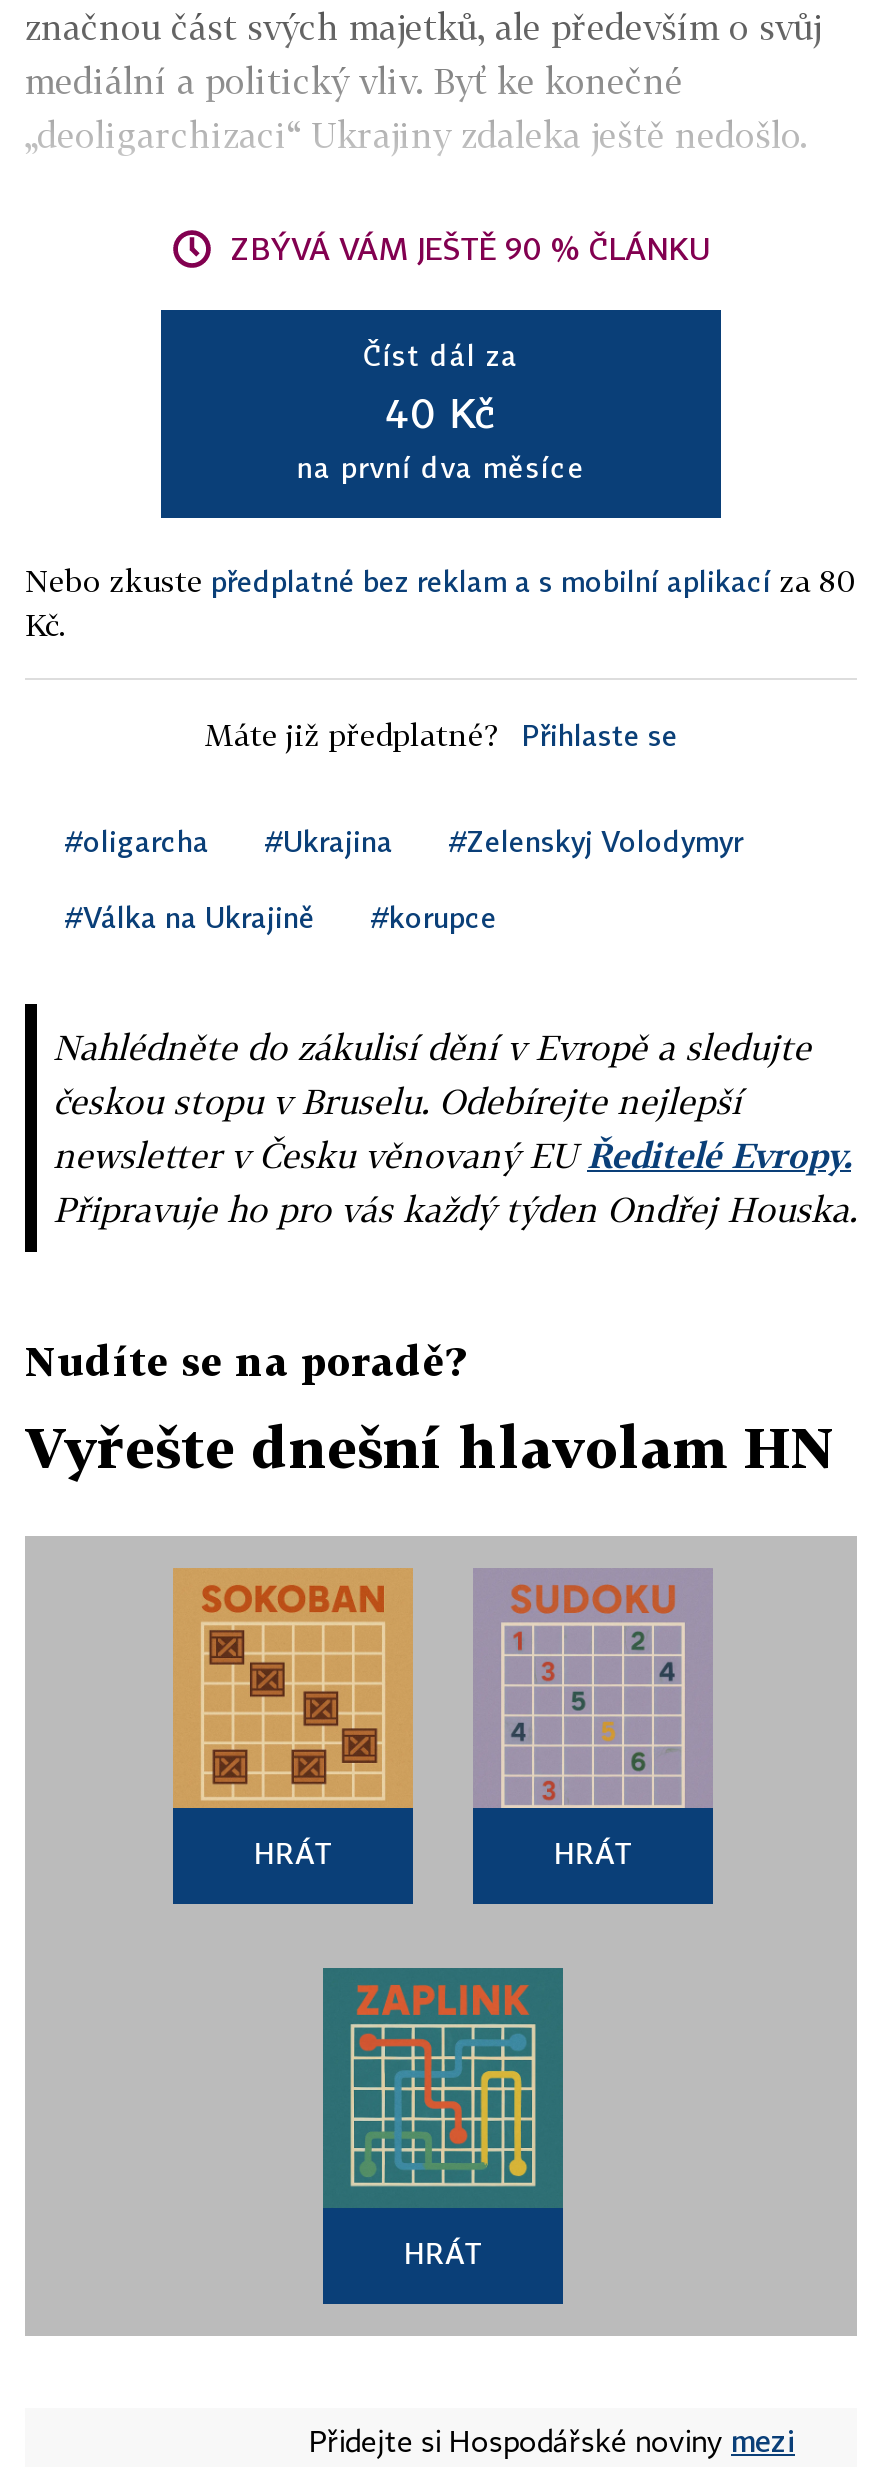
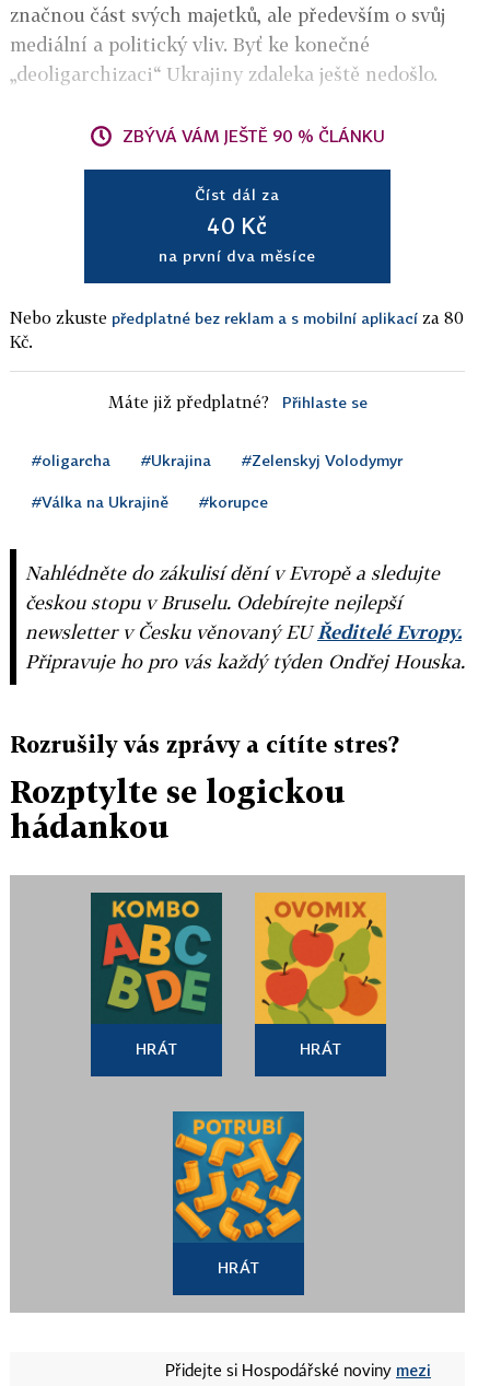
[25,1336,465,1384] Nudíte se na poradě? -> [10,731,399,757] Rozrušily vás zprávy a cítíte stres?
[25,1414,835,1480] Vyřešte dnešní hlavolam HN -> [10,773,346,845] Rozptylte se logickou | hádankou
[173,1568,413,1810] [image] -> [90,892,223,1024] [image]
[473,1568,713,1810] [image] -> [254,892,387,1025] [image]
[327,1968,559,2204] [image] -> [175,1111,302,1242] [image]

